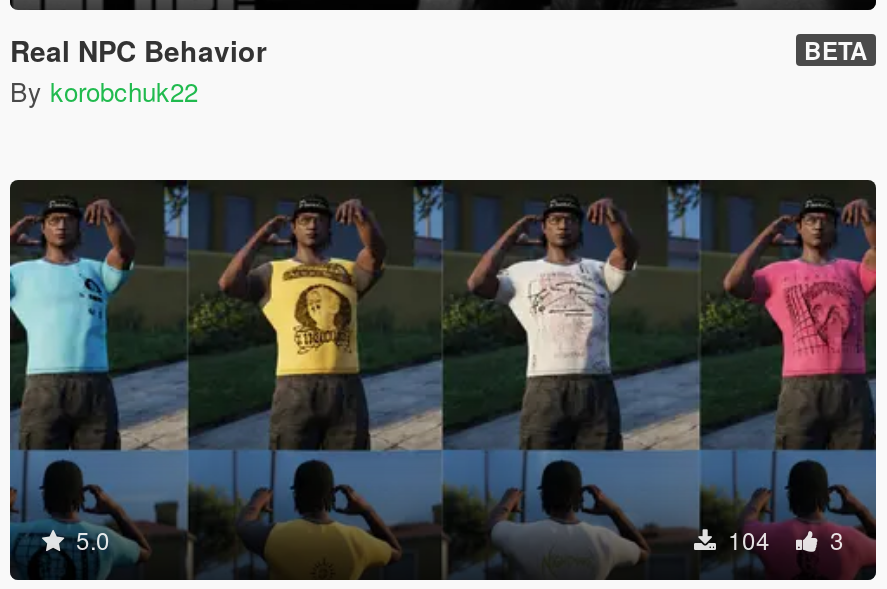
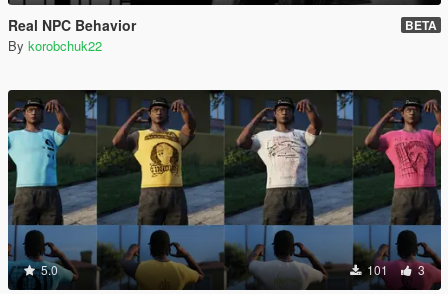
[722,522,844,556] 104 3 -> [364,261,425,278] 101 3

